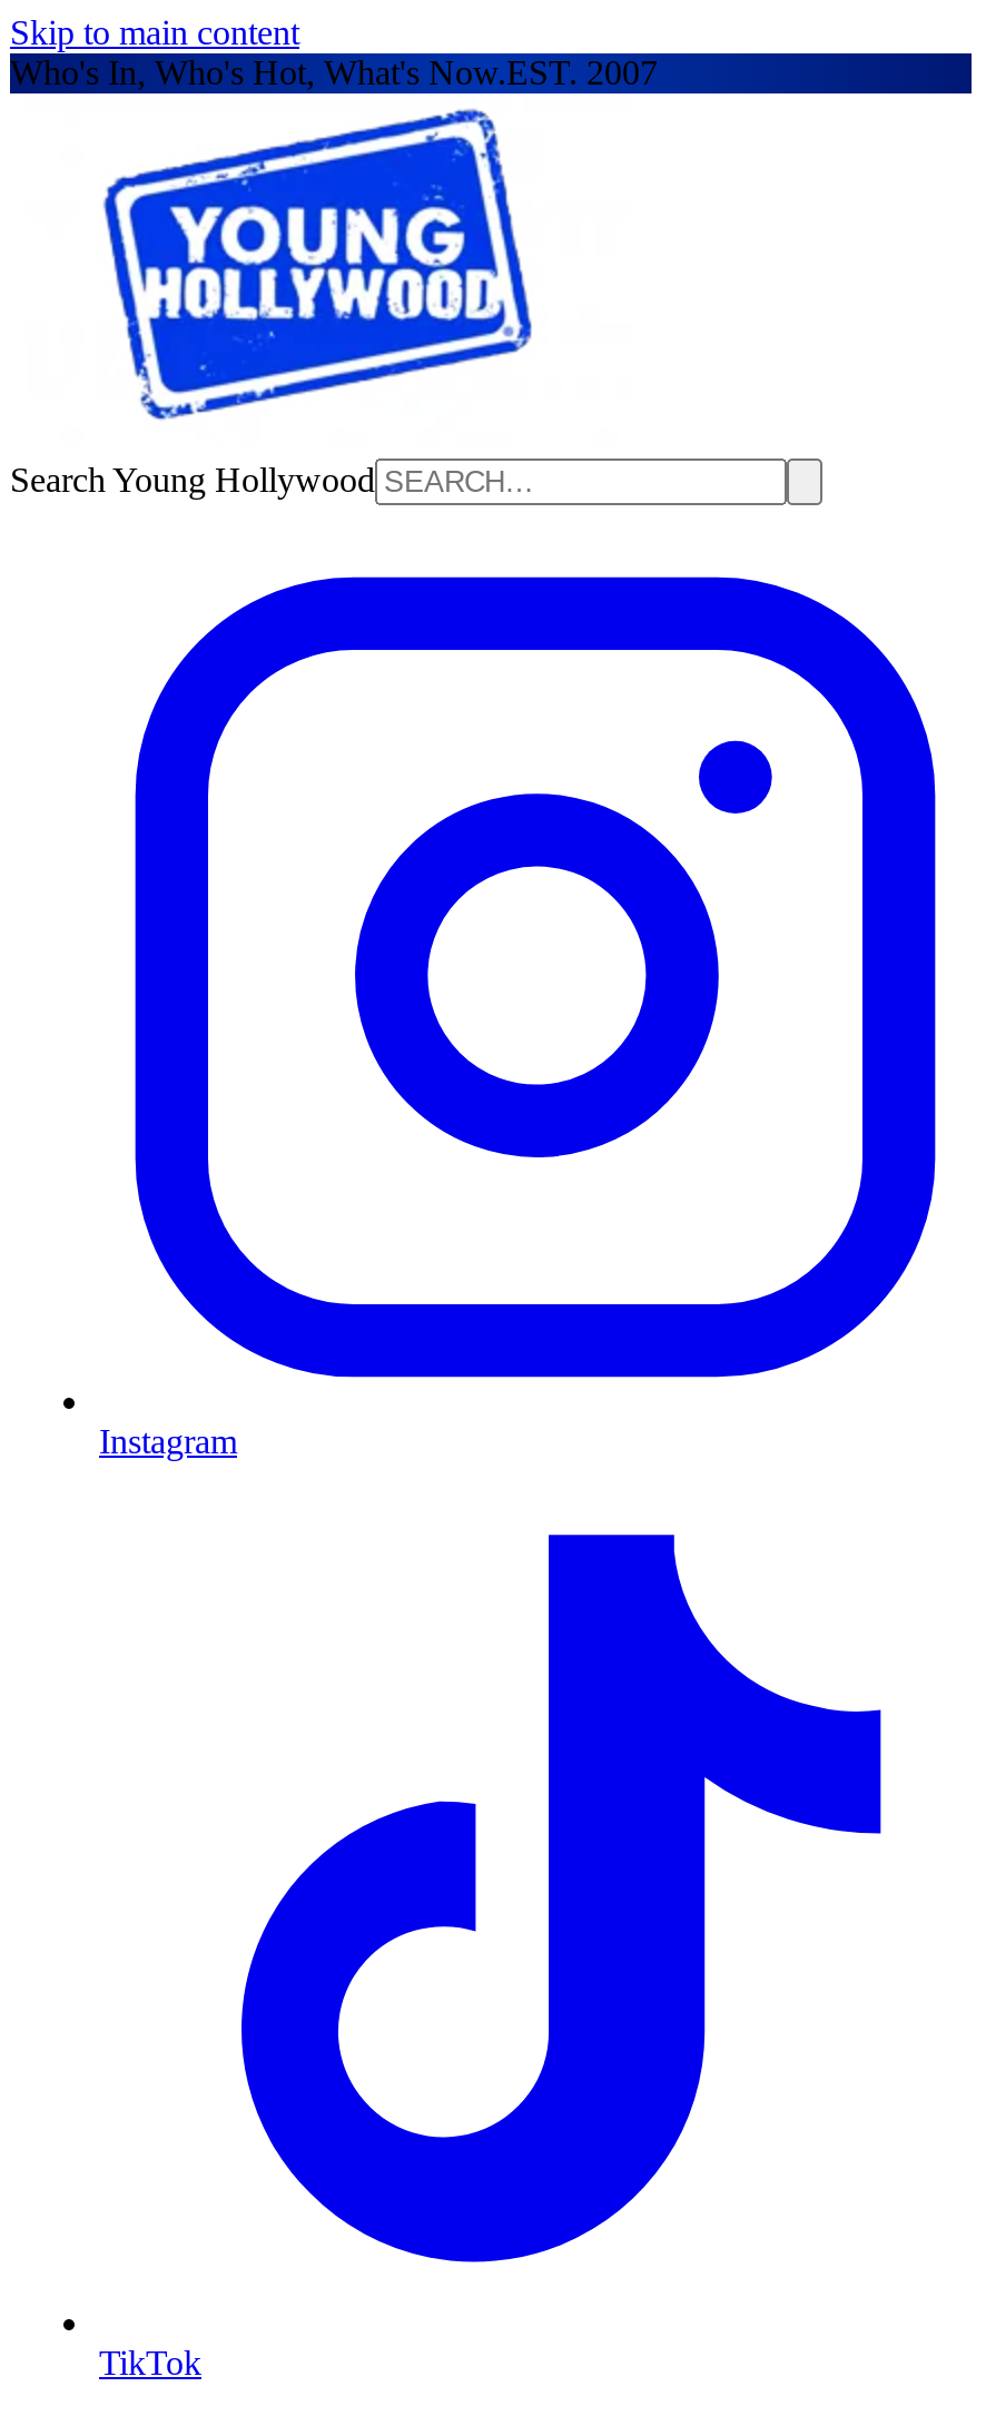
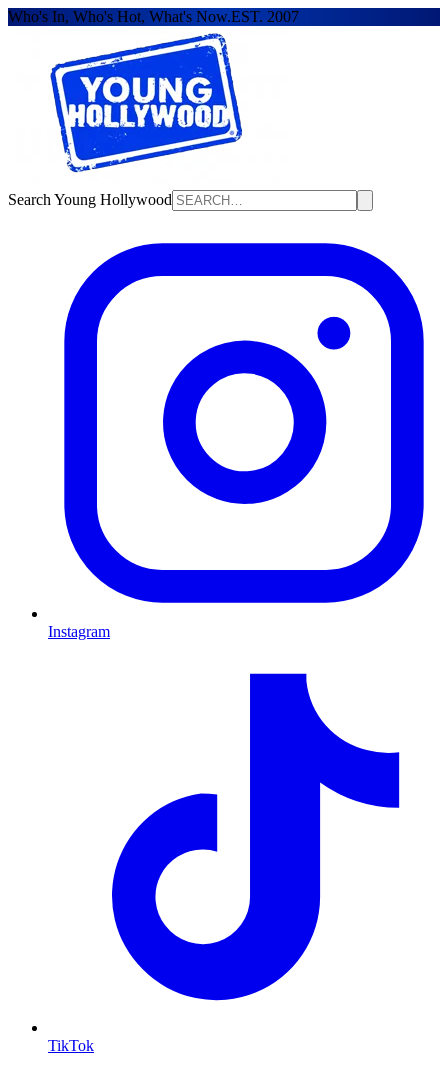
[10,13,299,51] Skip to main content -> none

